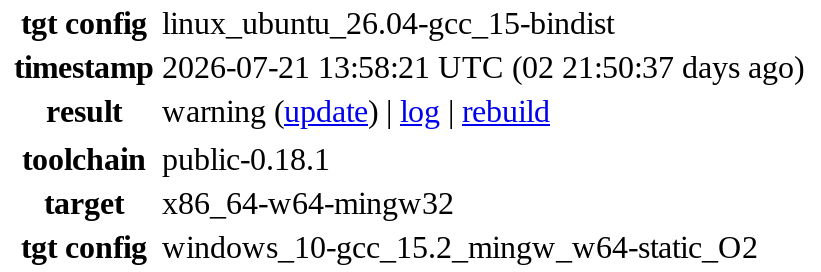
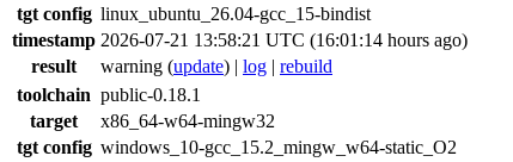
[14,50,804,84] timestamp 2026-07-21 13:58:21 UTC (02 21:50:37 days ago) -> [12,30,468,50] timestamp 2026-07-21 13:58:21 UTC (16:01:14 hours ago)

